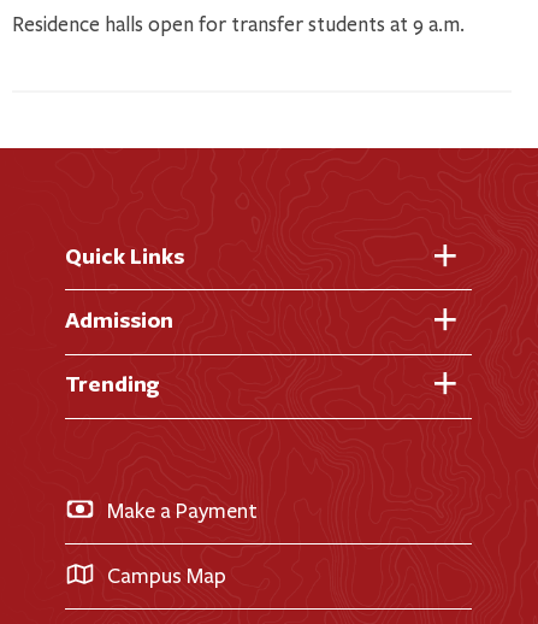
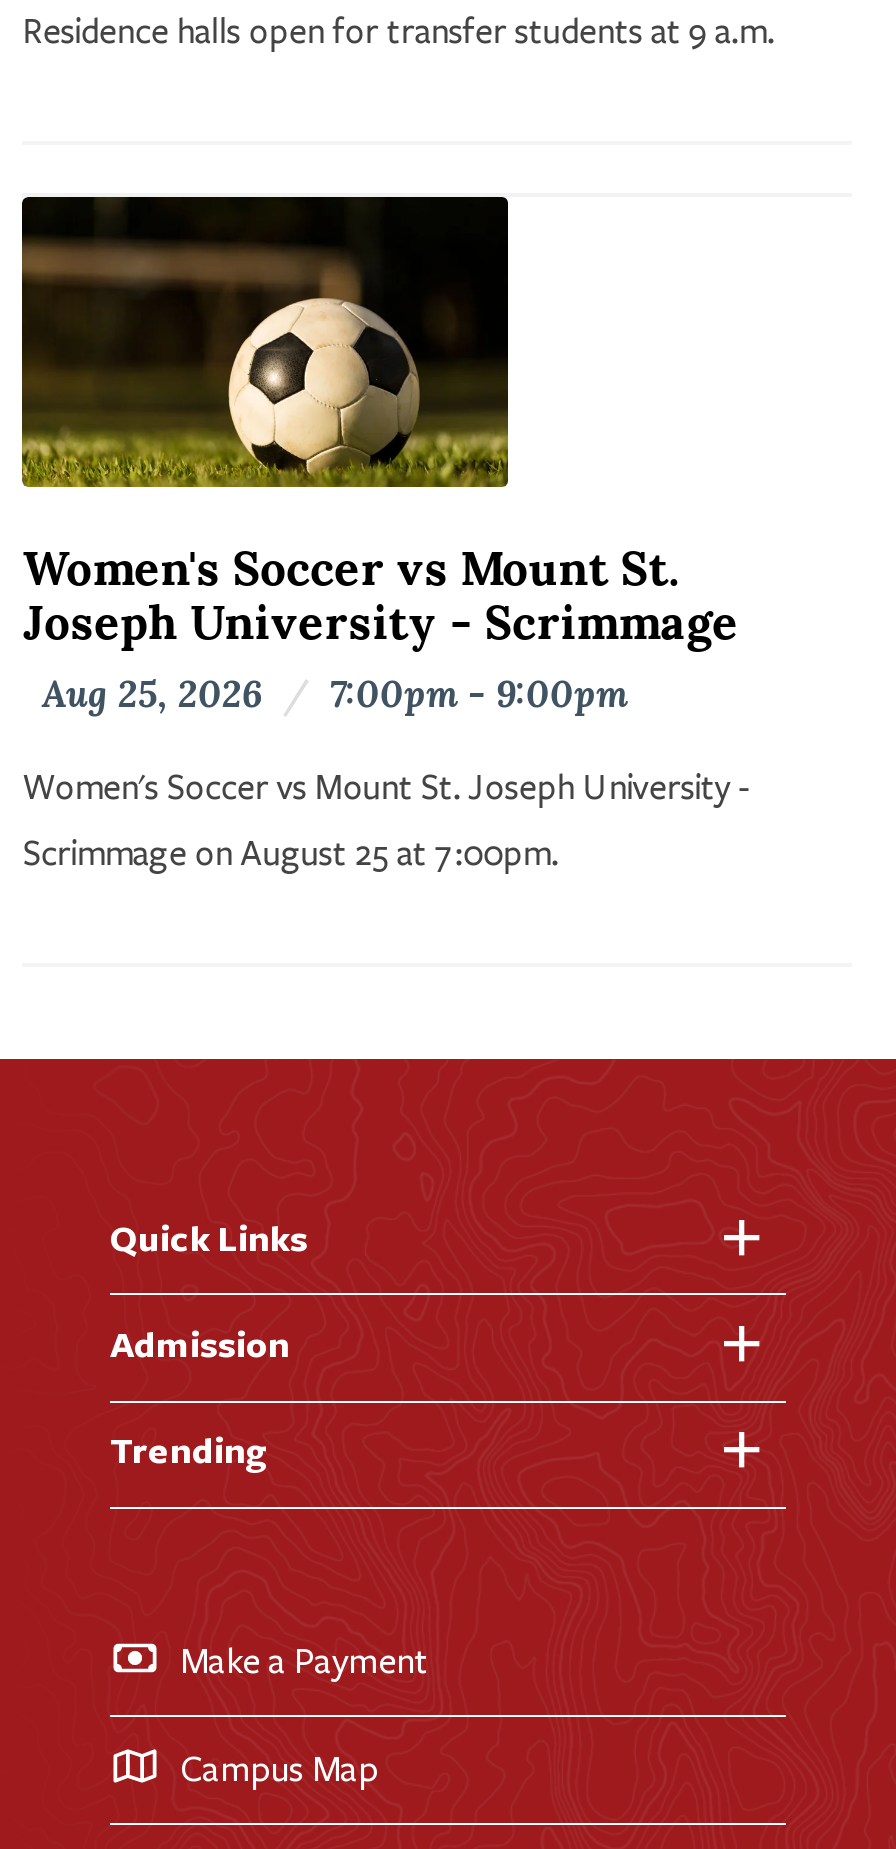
none -> [20,195,752,874] [image] | Women's Soccer vs Mount St. | Joseph University - Scrimmage | Aug 25, 2026 / 7:00pm - 9:00pm | Women's Soccer vs Mount St. Joseph University - | Scrimmage on August 25 at 7:00pm.

